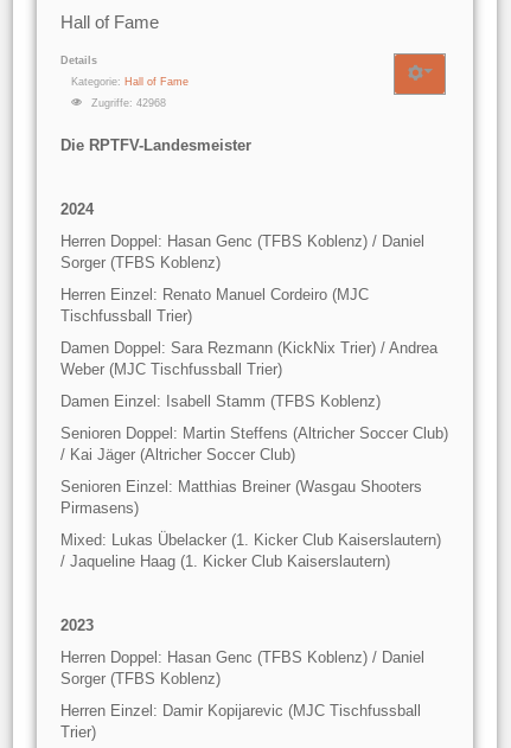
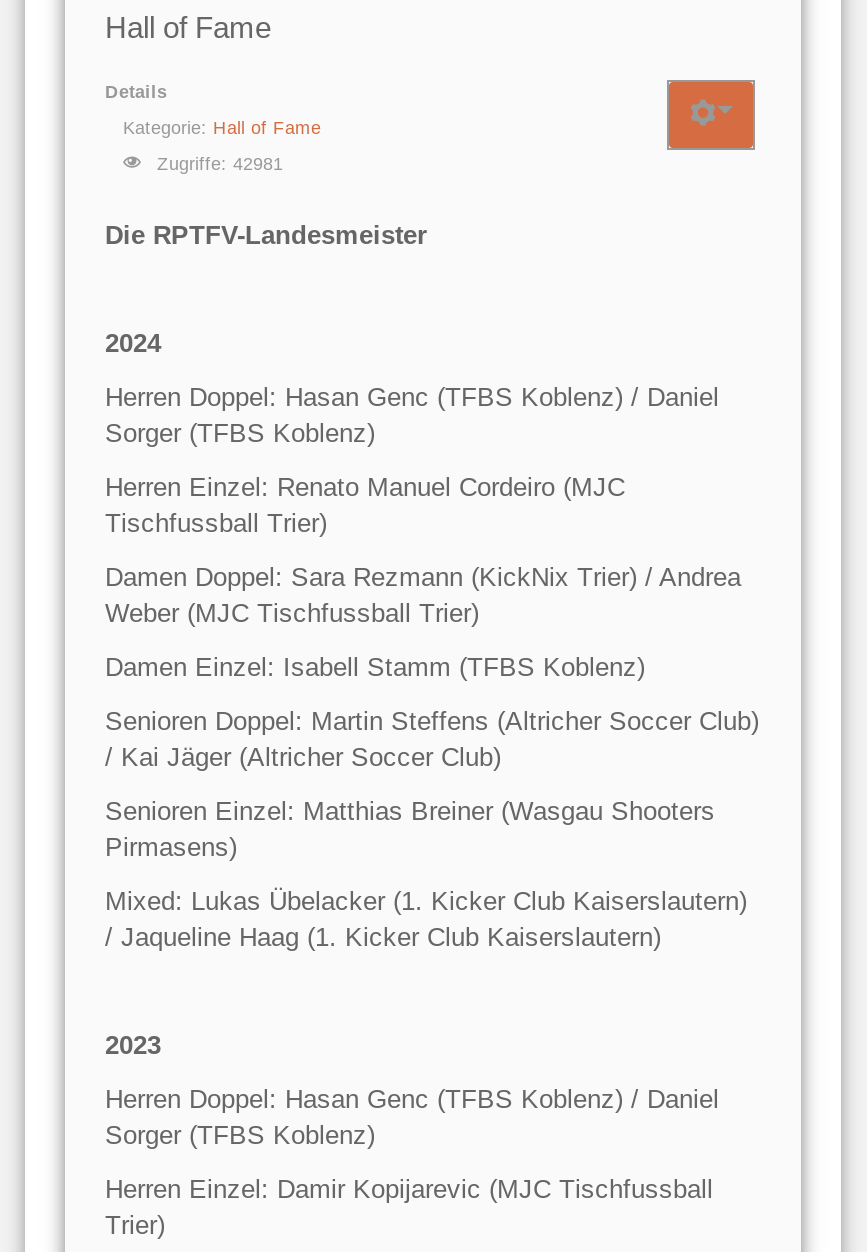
[91,97,166,108] Zugriffe: 42968 -> [157,153,283,173] Zugriffe: 42981

